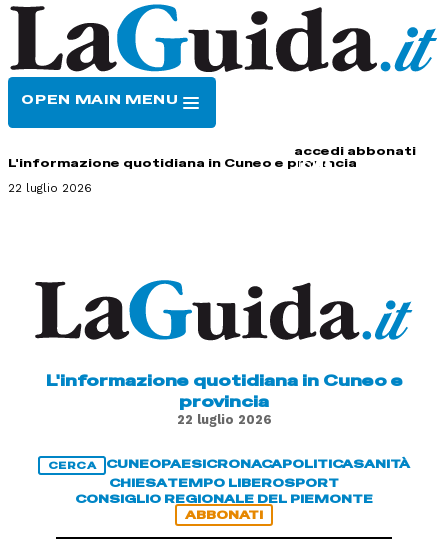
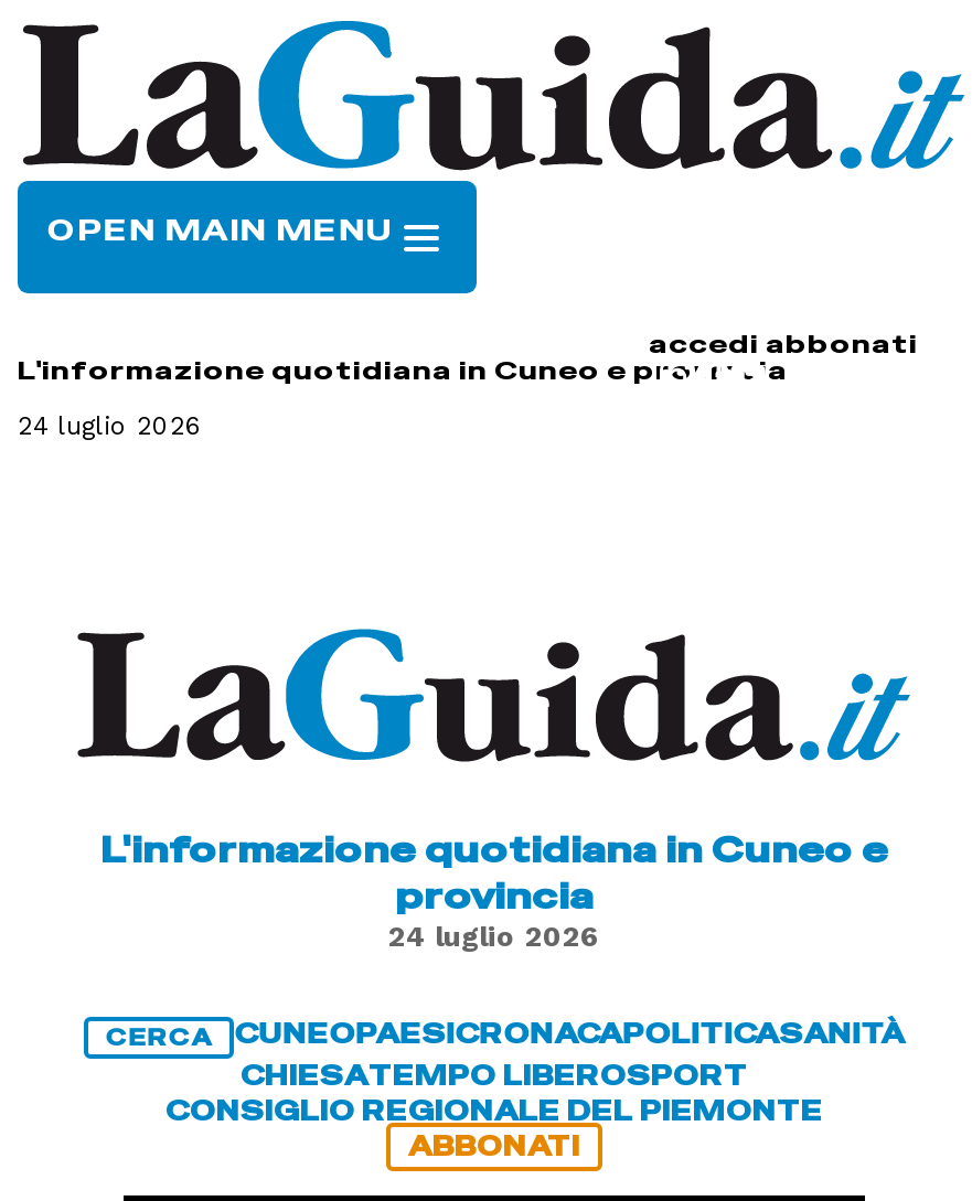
[8,181,92,195] 22 luglio 2026 -> [18,410,203,441] 24 luglio 2026
[176,412,271,427] 22 luglio 2026 -> [388,919,600,952] 24 luglio 2026

